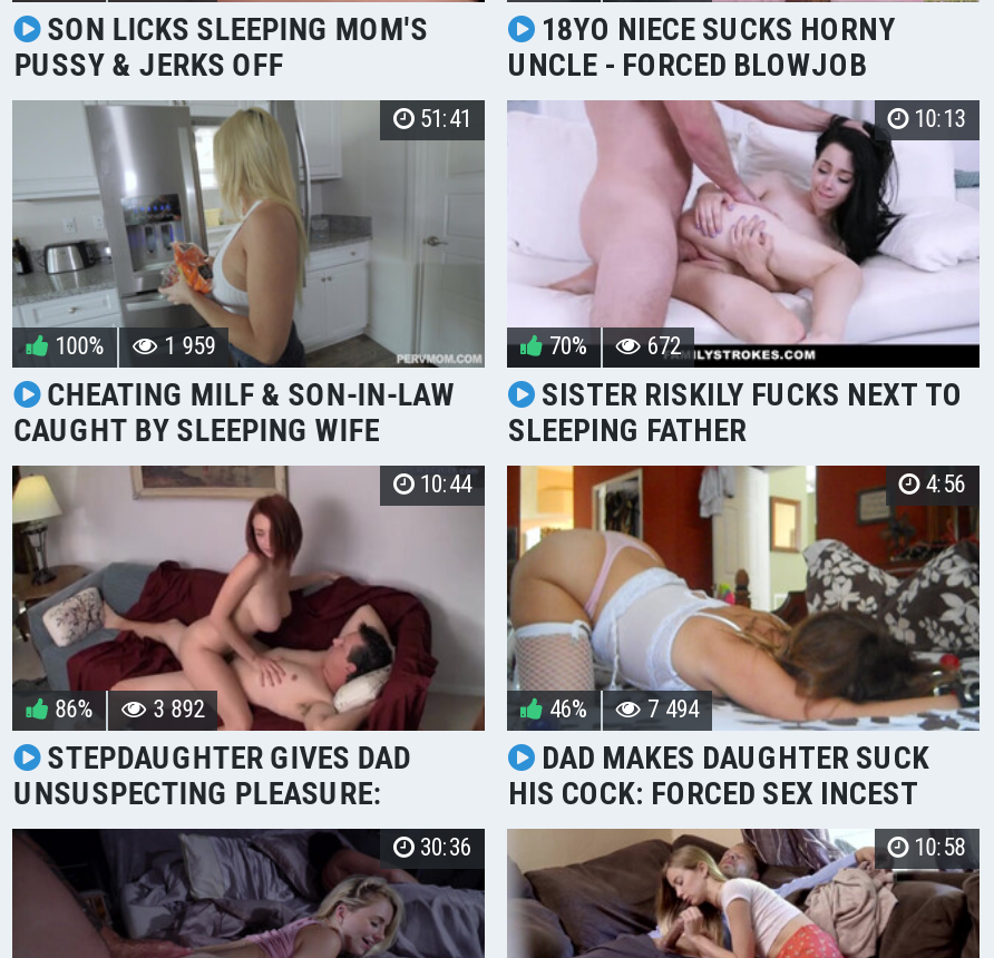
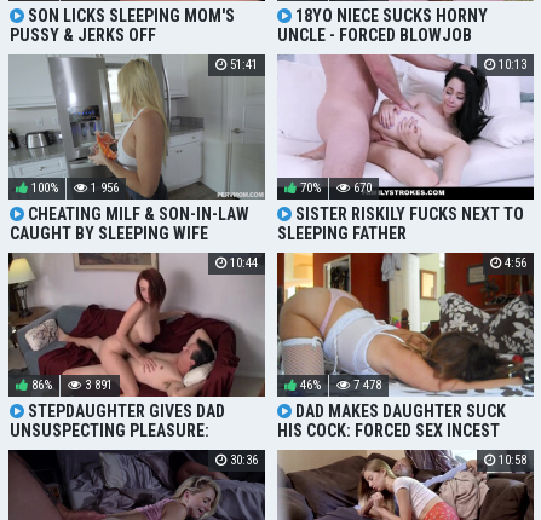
[48,331,216,360] 100% 1 959 -> [28,180,119,195] 100% 1 956
[543,331,681,360] 70% 672 -> [297,180,372,195] 70% 670
[48,694,204,723] 86% 3 892 -> [28,377,113,393] 86% 3 891
[543,694,699,723] 46% 7 494 -> [297,377,381,393] 46% 7 478

